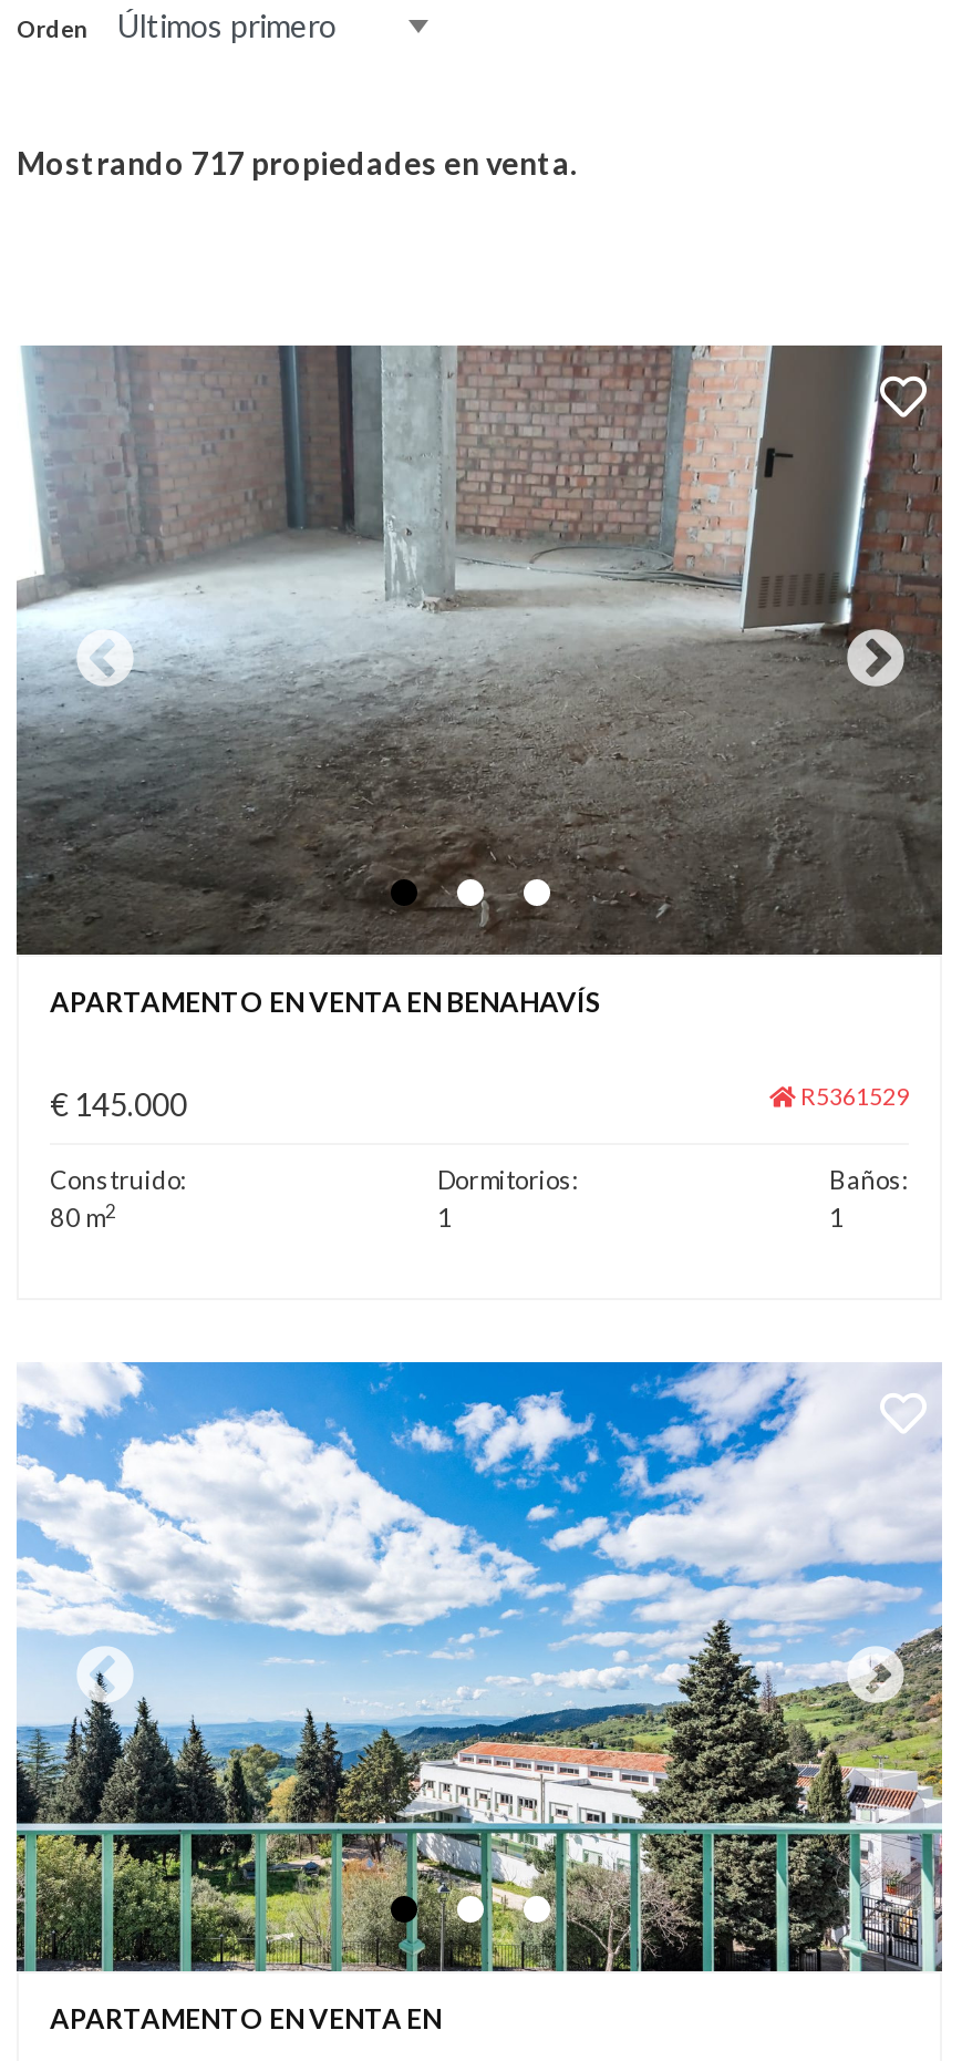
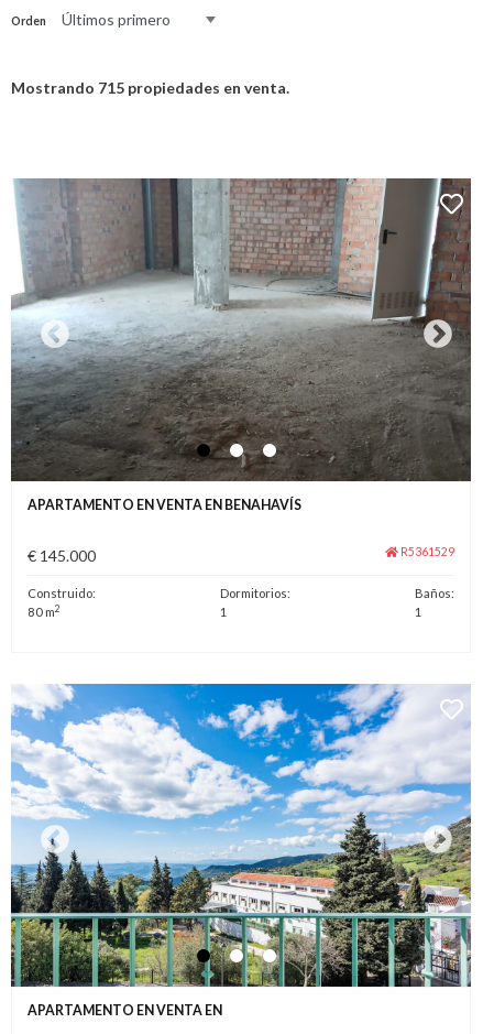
[17,144,577,181] Mostrando 717 propiedades en venta. -> [11,78,289,97] Mostrando 715 propiedades en venta.

